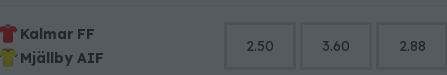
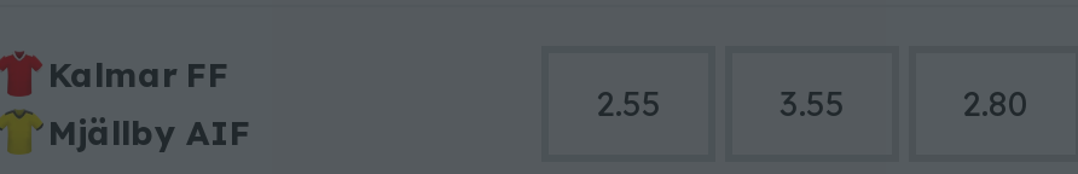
[246,37,425,55] 2.50 | 3.60 | 2.88 -> [596,81,1030,125] 2.55 | 3.55 | 2.80

